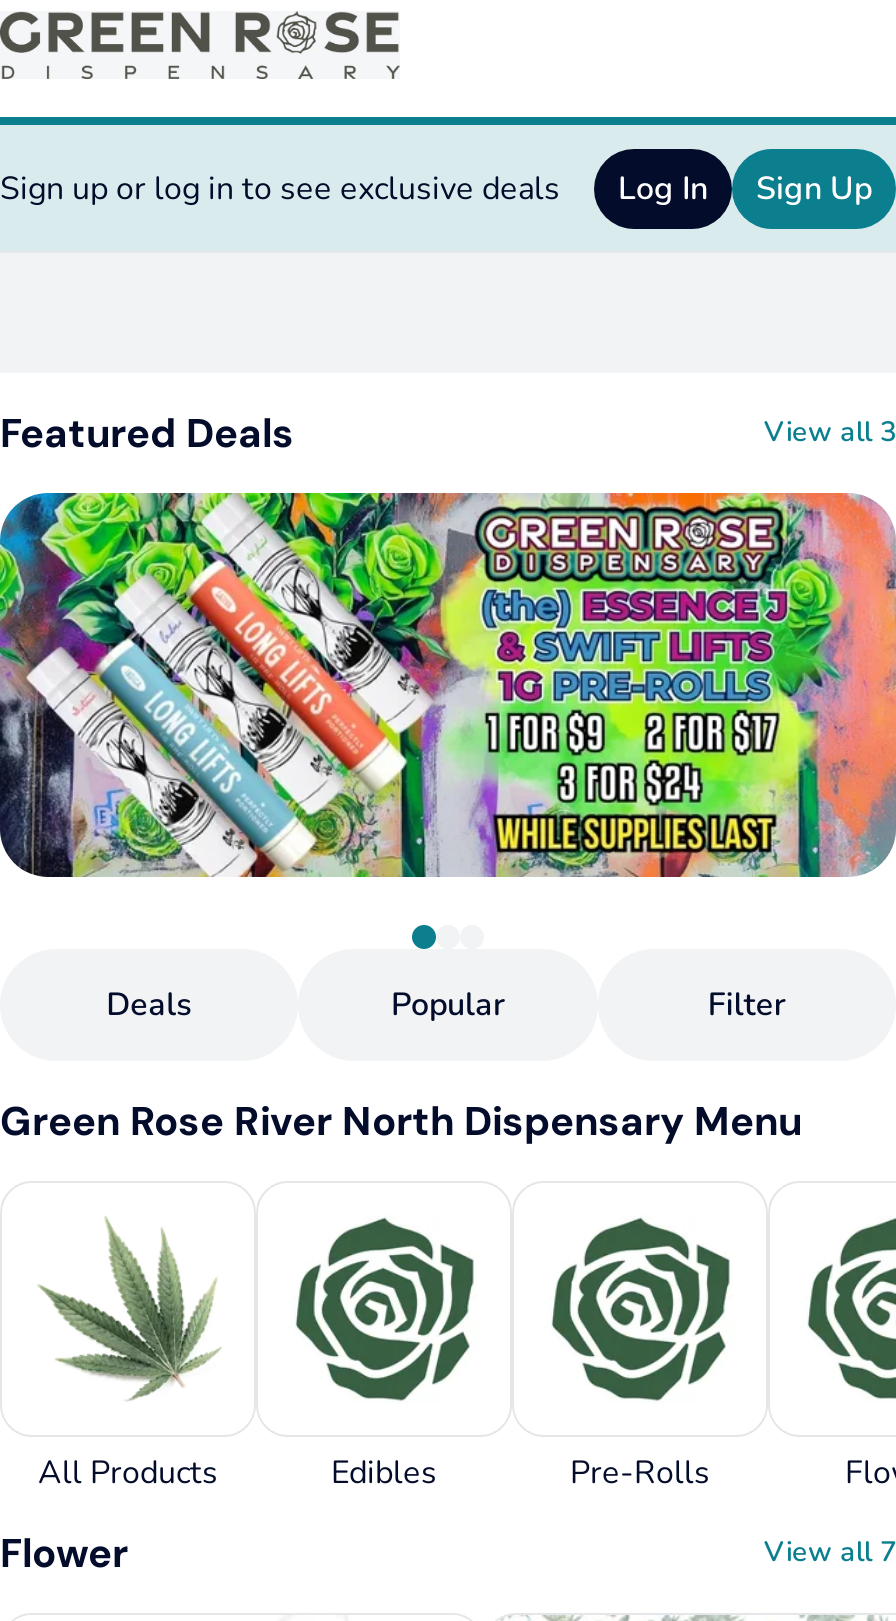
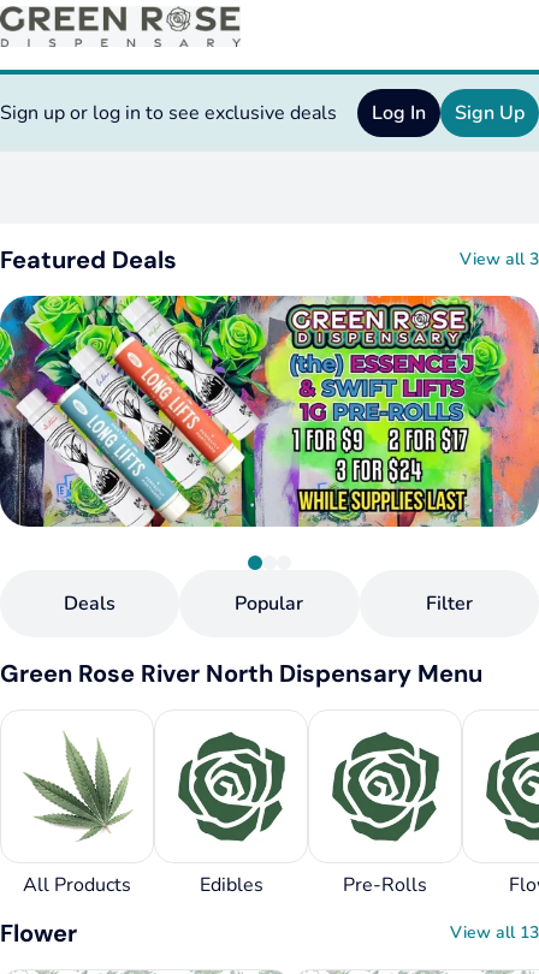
[764,1533,896,1571] View all 7 -> [450,921,539,944] View all 13

